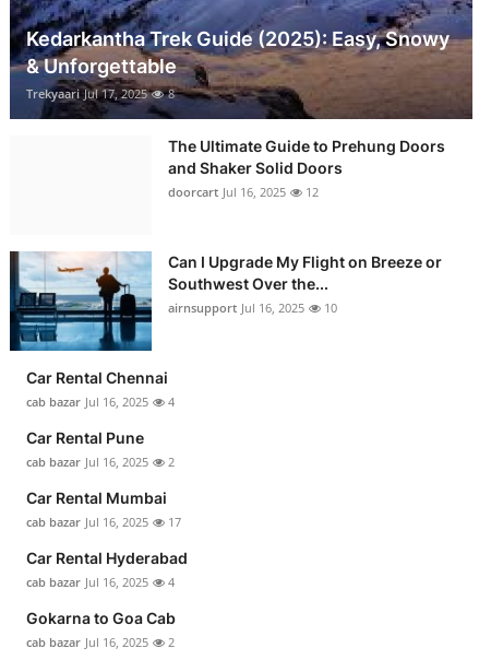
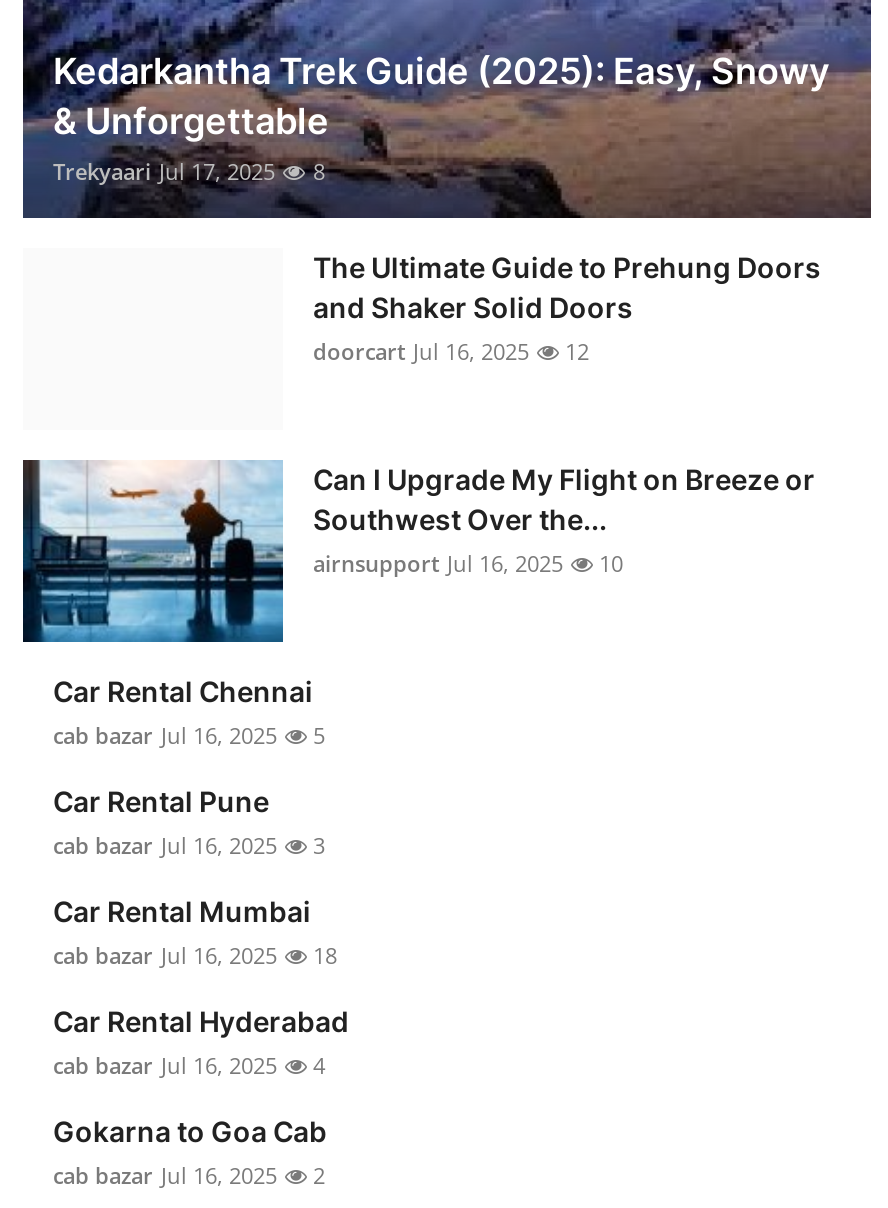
[26,394,175,410] cab bazar Jul 16, 2025 4 -> [53,721,325,751] cab bazar Jul 16, 2025 5
[26,454,175,470] cab bazar Jul 16, 2025 2 -> [53,831,325,861] cab bazar Jul 16, 2025 3
[26,514,181,530] cab bazar Jul 16, 2025 17 -> [53,941,337,971] cab bazar Jul 16, 2025 18

